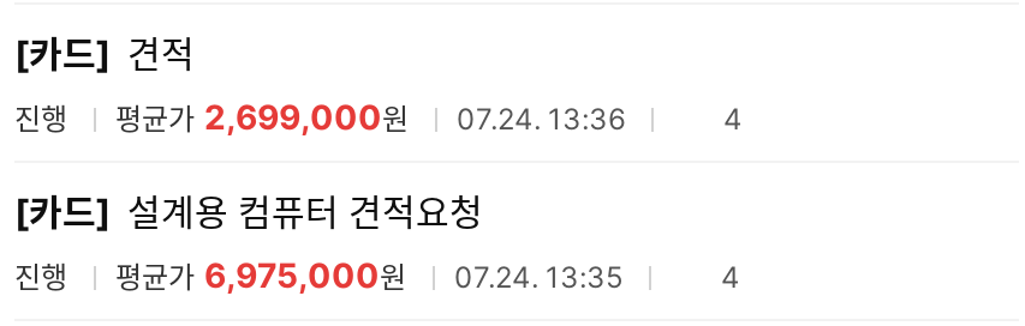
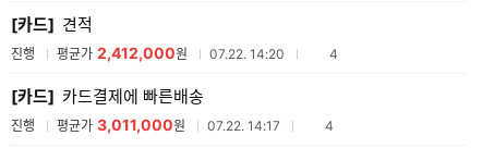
[115,95,409,135] 평균가 2,699,000원 -> [57,43,188,61] 평균가 2,412,000원
[457,99,625,135] 07.24. 13:36 -> [209,45,285,61] 07.22. 14:20
[14,188,483,234] [카드] 설계용 컴퓨터 견적요청 -> [11,85,204,106] [카드] 카드결제에 빠른배송
[115,253,406,294] 평균가 6,975,000원 -> [57,115,185,133] 평균가 3,011,000원
[454,258,622,294] 07.24. 13:35 -> [207,117,280,133] 07.22. 14:17

